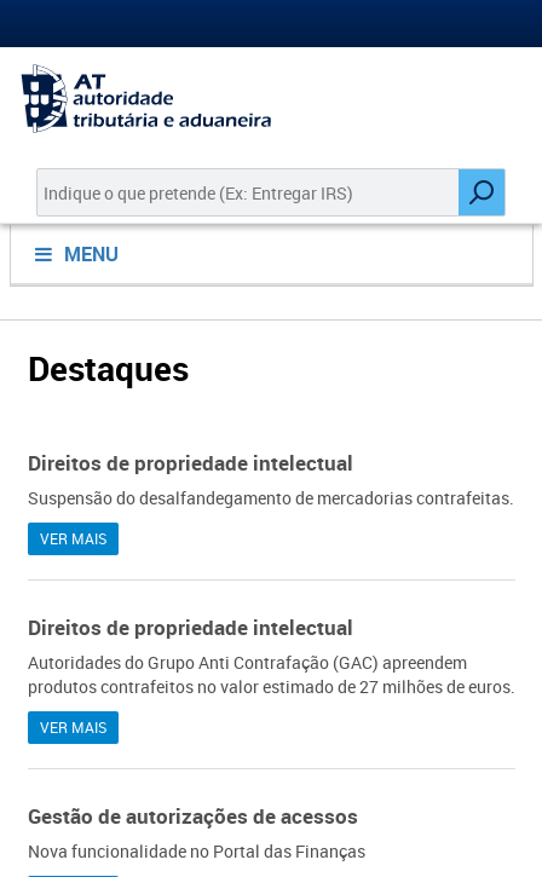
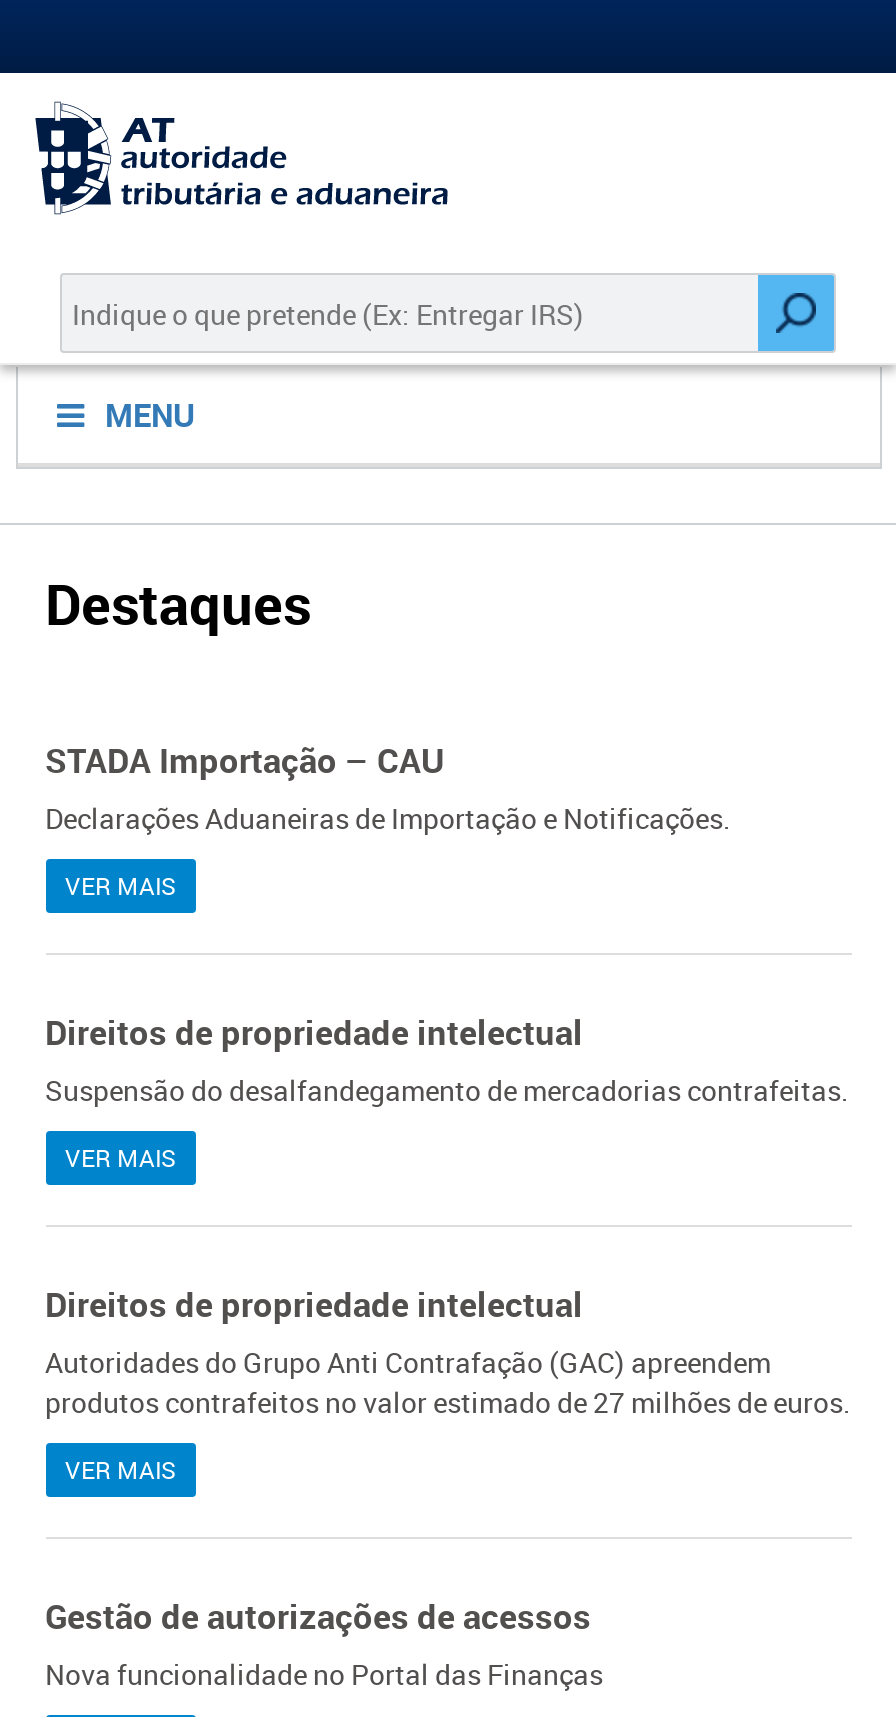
none -> [45,737,731,901] STADA Importação – CAU | Declarações Aduaneiras de Importação e Notificações. | VER MAIS

